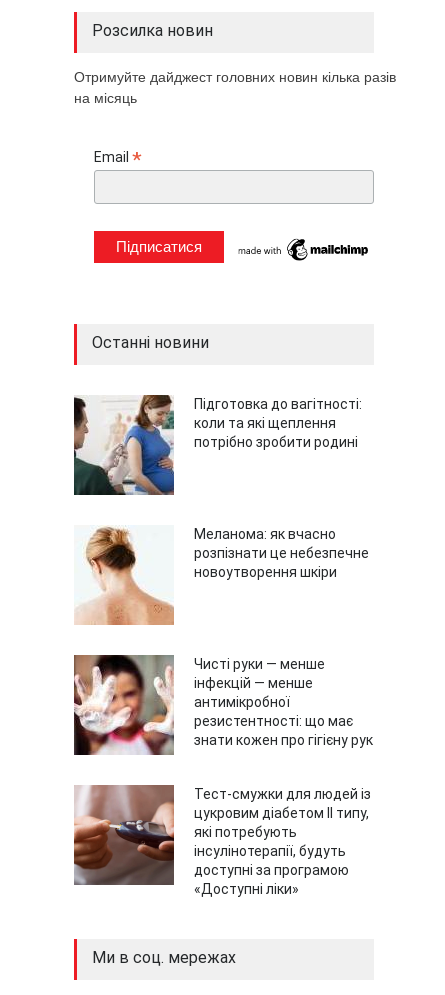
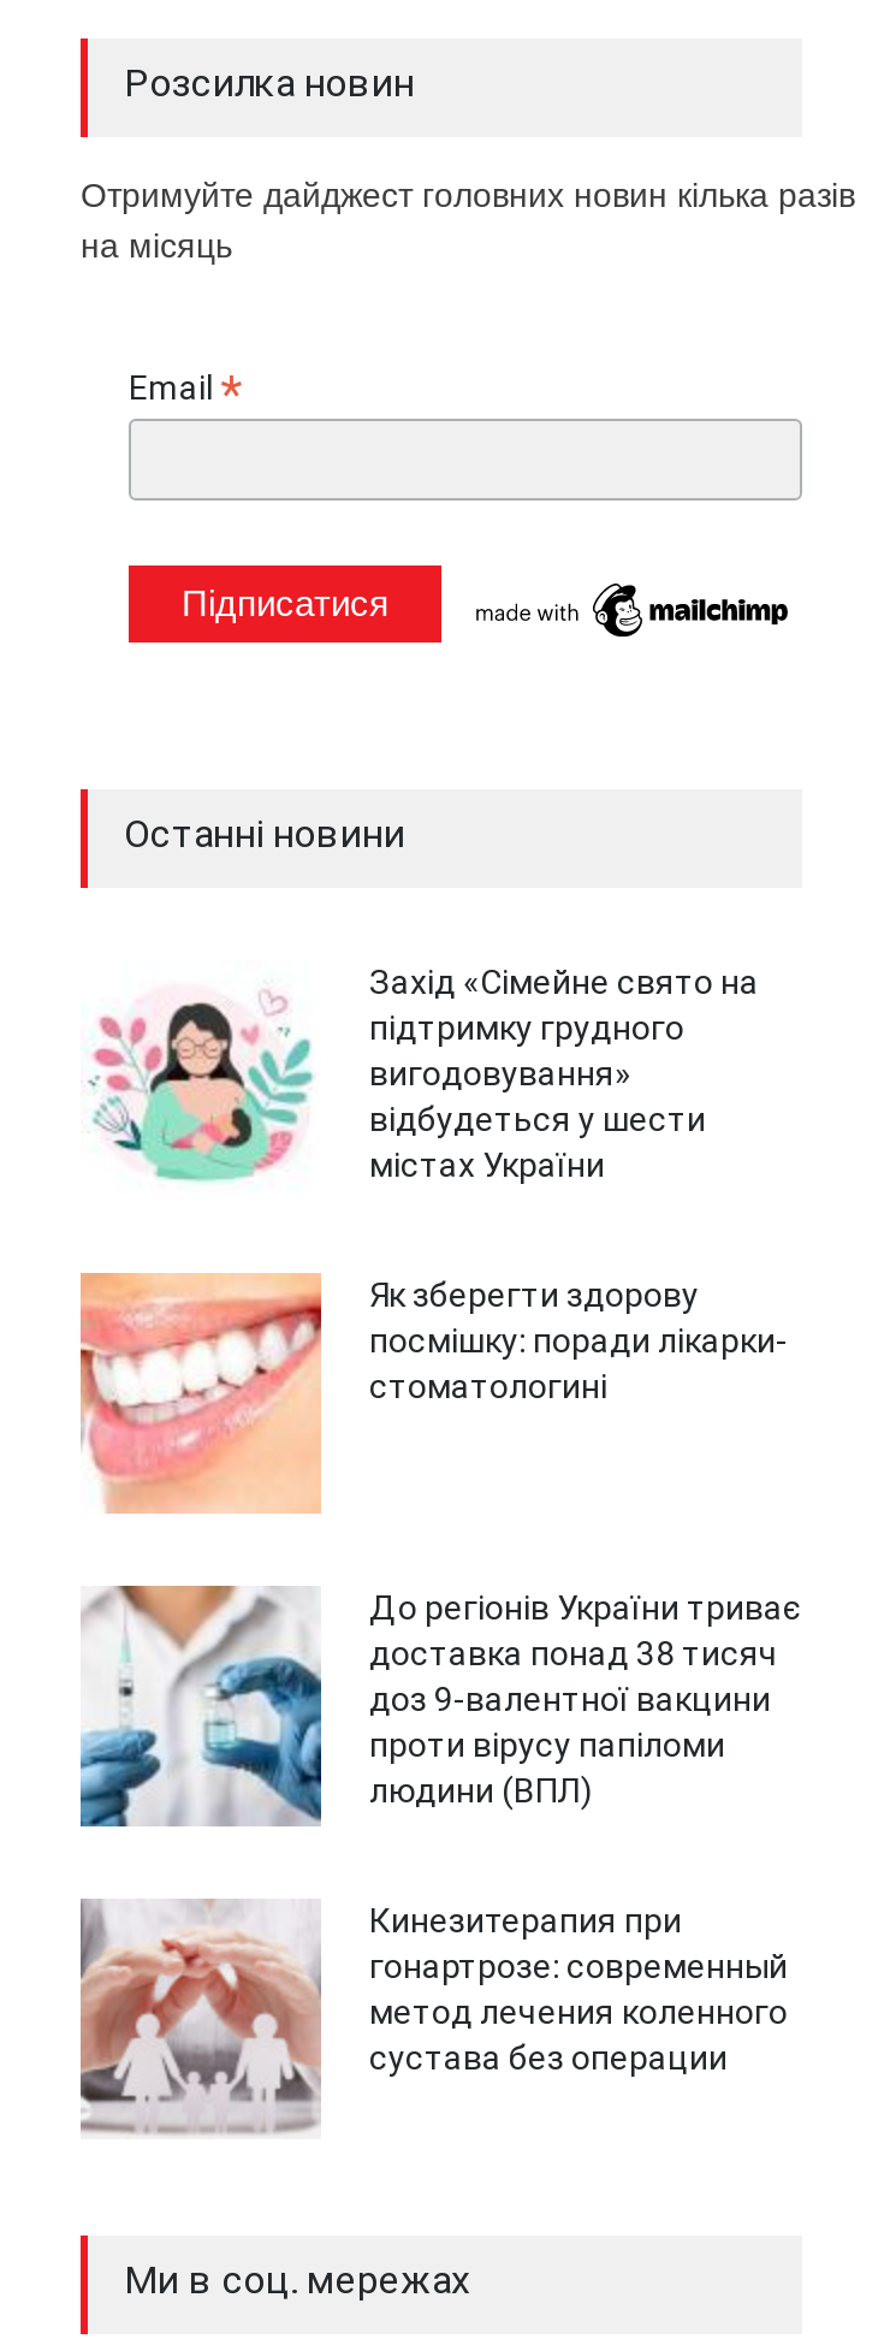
[73,394,362,496] [image] | Підготовка до вагітності: | коли та які щеплення | потрібно зробити родині -> [81,960,759,1184] [image] | Захід «Сімейне свято на | підтримку грудного | вигодовування» | відбудеться у шести | містах України
[74,526,369,625] [image] | Меланома: як вчасно | розпізнати це небезпечне | новоутворення шкіри -> [78,1271,788,1514] [image] | Як зберегти здорову | посмішку: поради лікарки- | стоматологині
[73,654,373,756] [image] | Чисті руки — менше | інфекцій — менше | антимікробної | резистентності: що має | знати кожен про гігієну рук -> [78,1583,800,1829] [image] | До регіонів України триває | доставка понад 38 тисяч | доз 9-валентної вакцини | проти вірусу папіломи | людини (ВПЛ)
[74,784,371,897] [image] | Тест-смужки для людей із | цукровим діабетом ІІ типу, | які потребують | інсулінотерапії, будуть | доступні за програмою | «Доступні ліки» -> [81,1899,788,2137] [image] | Кинезитерапия при | гонартрозе: современный | метод лечения коленного | сустава без операции

